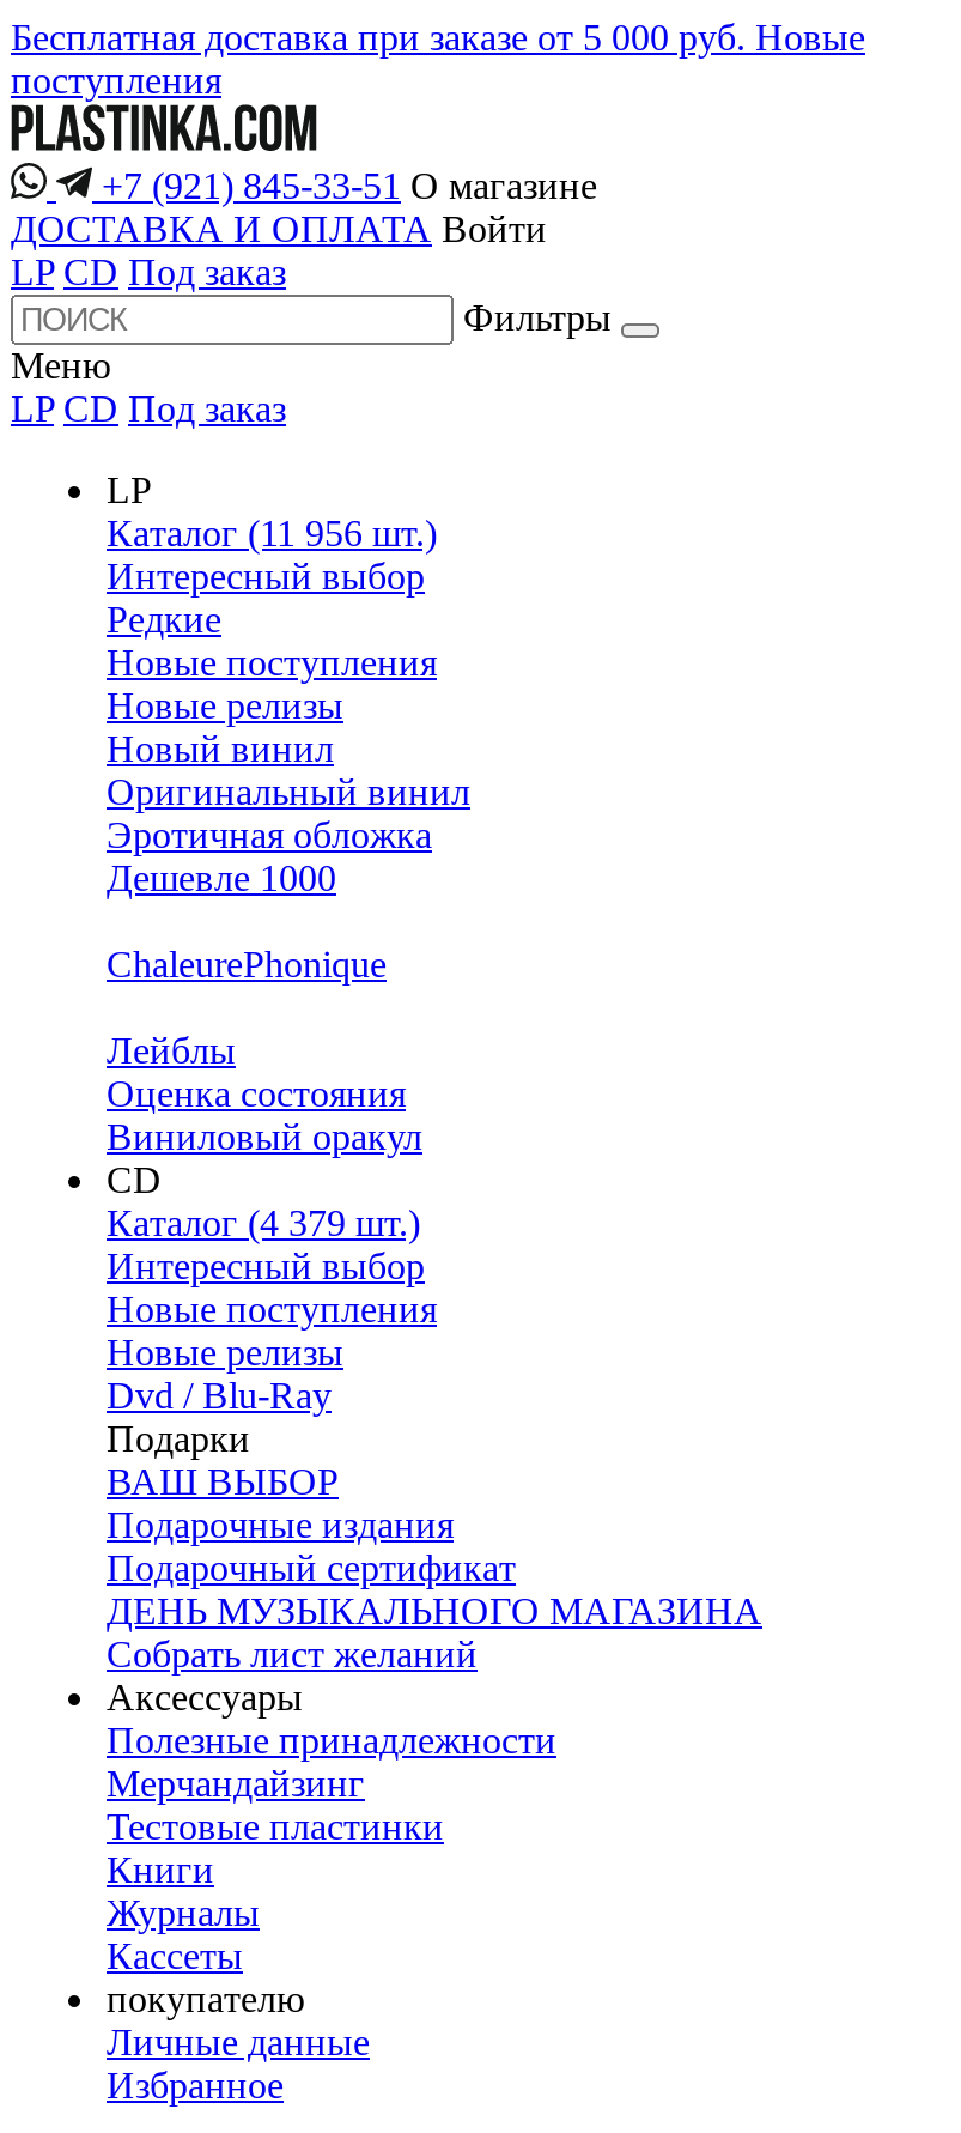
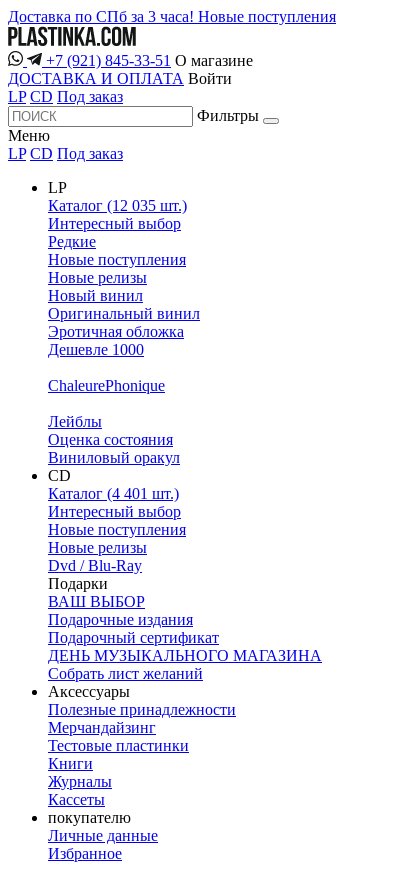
[11,17,865,101] Бесплатная доставка при заказе от 5 000 руб. Новые | поступления -> [8,8,336,25] Доставка по СПб за 3 часа! Новые поступления
[107,514,437,554] Каталог (11 956 шт.) -> [48,197,187,214] Каталог (12 035 шт.)
[107,1203,420,1244] Каталог (4 379 шт.) -> [48,485,179,502] Каталог (4 401 шт.)

